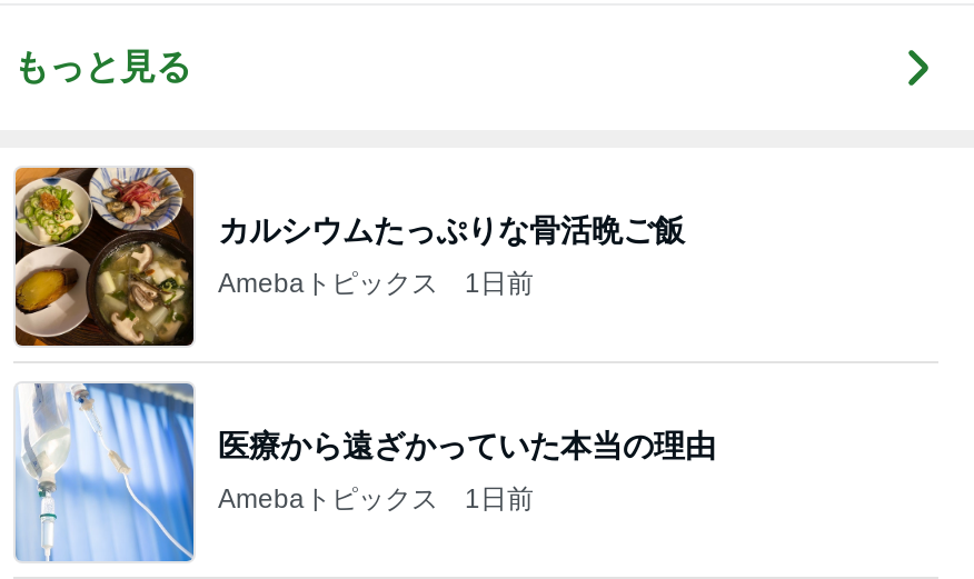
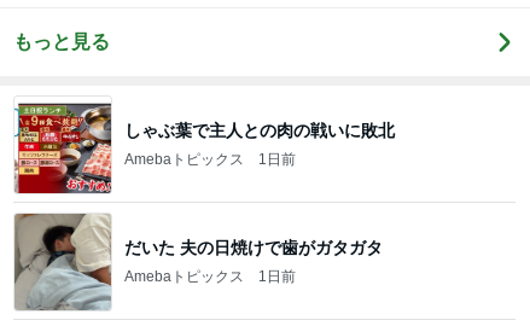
[13,166,685,348] [image] | カルシウムたっぷりな骨活晩ご飯 -> [13,97,395,194] [image] | しゃぶ葉で主人との肉の戦いに敗北
[16,381,716,563] [image] | 医療から遠ざかっていた本当の理由 -> [13,213,383,312] [image] | だいた 夫の日焼けで歯がガタガタ

